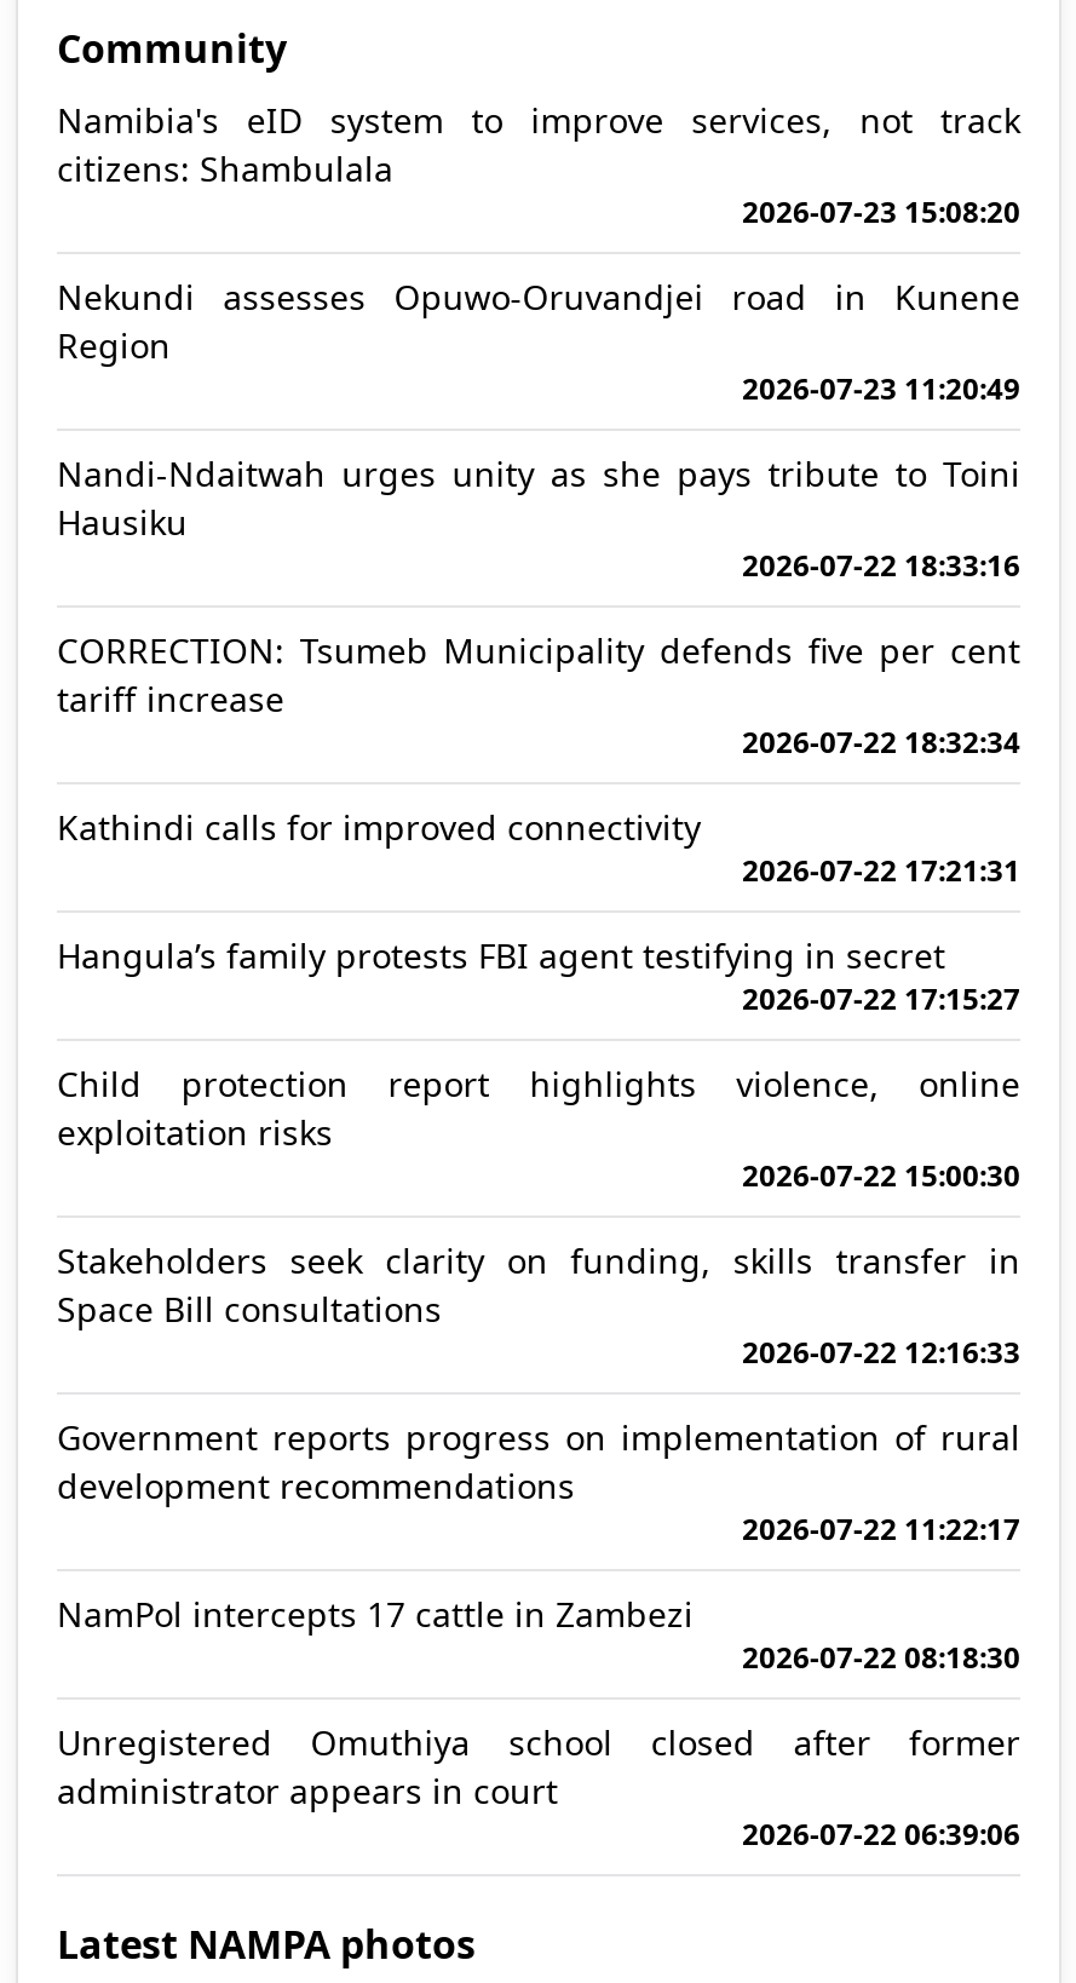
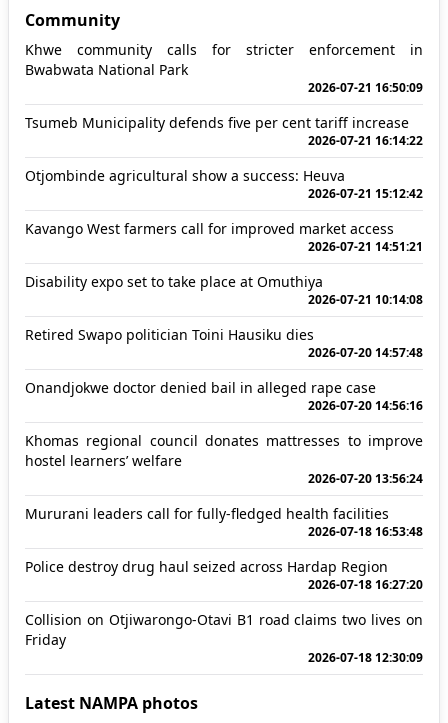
[57,97,1020,232] Namibia's eID system to improve services, not track | citizens: Shambulala | 2026-07-23 15:08:20 -> [25,40,423,96] Khwe community calls for stricter enforcement in | Bwabwata National Park | 2026-07-21 16:50:09
[57,274,1020,409] Nekundi assesses Opuwo-Oruvandjei road in Kunene | Region | 2026-07-23 11:20:49 -> [25,113,423,149] Tsumeb Municipality defends five per cent tariff increase | 2026-07-21 16:14:22
[57,450,1020,586] Nandi-Ndaitwah urges unity as she pays tribute to Toini | Hausiku | 2026-07-22 18:33:16 -> [25,166,423,202] Otjombinde agricultural show a success: Heuva | 2026-07-21 15:12:42
[57,627,1020,763] CORRECTION: Tsumeb Municipality defends five per cent | tariff increase | 2026-07-22 18:32:34 -> [25,219,423,255] Kavango West farmers call for improved market access | 2026-07-21 14:51:21
[57,804,1020,891] Kathindi calls for improved connectivity | 2026-07-22 17:21:31 -> [25,272,423,308] Disability expo set to take place at Omuthiya | 2026-07-21 10:14:08
[57,932,1020,1019] Hangula’s family protests FBI agent testifying in secret | 2026-07-22 17:15:27 -> [25,325,423,361] Retired Swapo politician Toini Hausiku dies | 2026-07-20 14:57:48
[57,1061,1020,1196] Child protection report highlights violence, online | exploitation risks | 2026-07-22 15:00:30 -> [25,378,423,414] Onandjokwe doctor denied bail in alleged rape case | 2026-07-20 14:56:16
[57,1237,1020,1373] Stakeholders seek clarity on funding, skills transfer in | Space Bill consultations | 2026-07-22 12:16:33 -> [25,431,423,487] Khomas regional council donates mattresses to improve | hostel learners’ welfare | 2026-07-20 13:56:24
[57,1414,1020,1550] Government reports progress on implementation of rural | development recommendations | 2026-07-22 11:22:17 -> [25,504,423,540] Mururani leaders call for fully-fledged health facilities | 2026-07-18 16:53:48
[57,1591,1020,1678] NamPol intercepts 17 cattle in Zambezi | 2026-07-22 08:18:30 -> [25,557,423,593] Police destroy drug haul seized across Hardap Region | 2026-07-18 16:27:20
[57,1719,1020,1855] Unregistered Omuthiya school closed after former | administrator appears in court | 2026-07-22 06:39:06 -> [25,610,423,666] Collision on Otjiwarongo-Otavi B1 road claims two lives on | Friday | 2026-07-18 12:30:09

